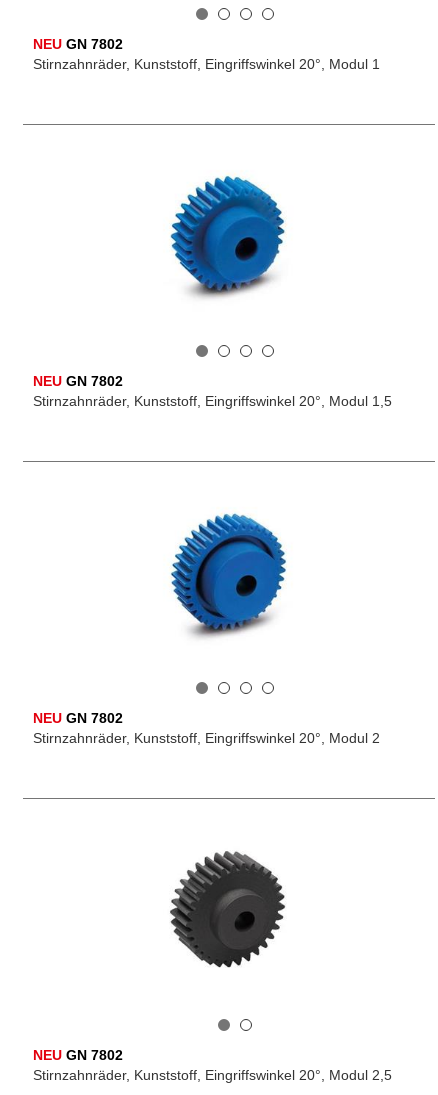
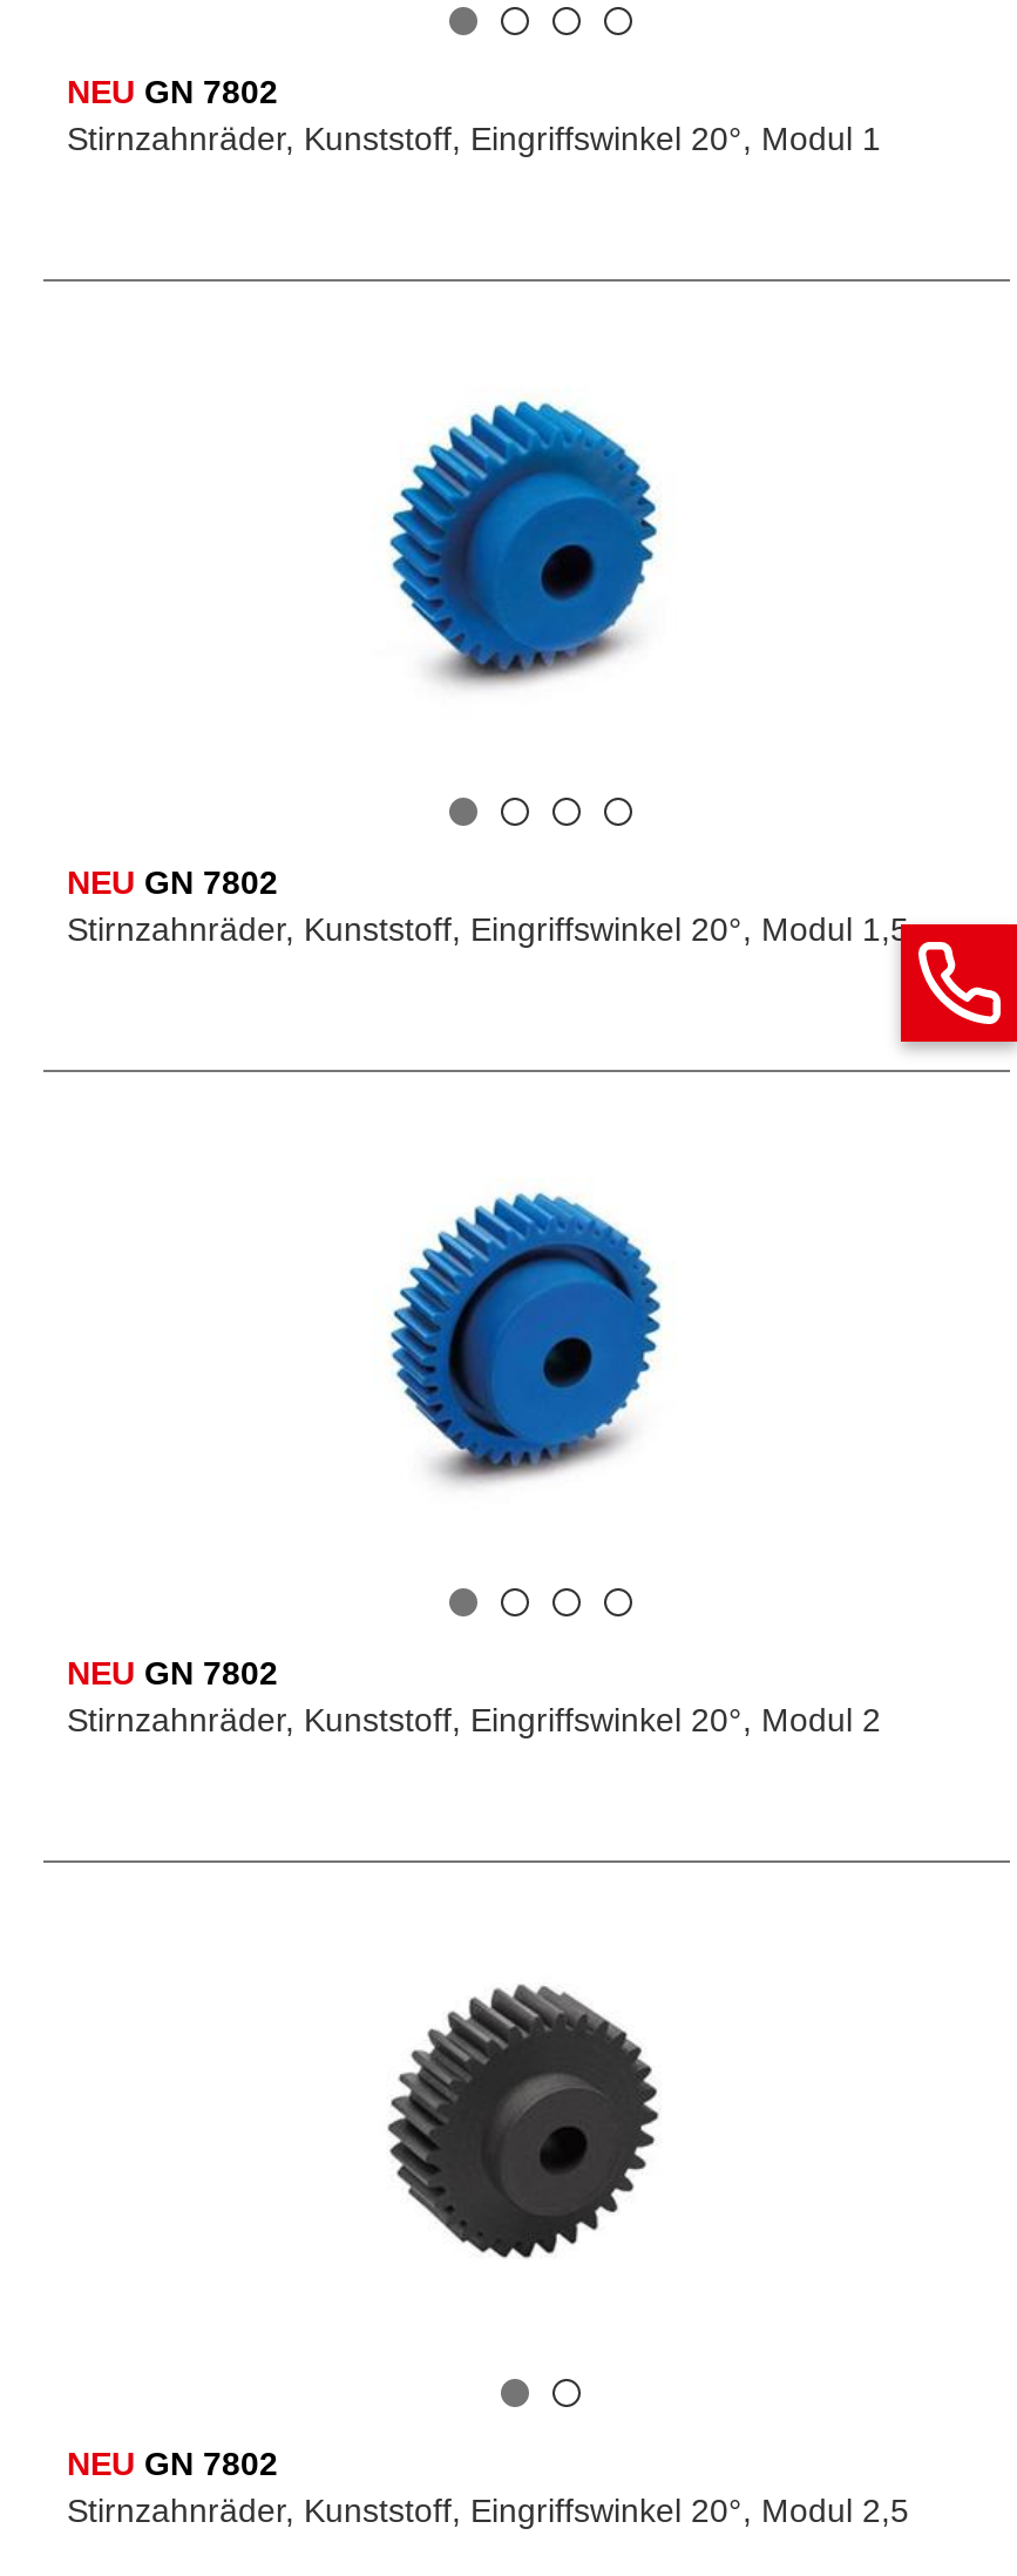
none -> [897,922,1010,1051] [image]

